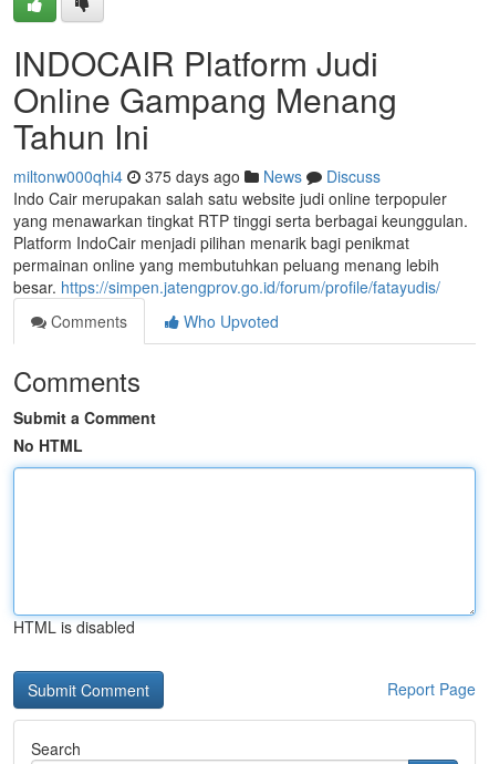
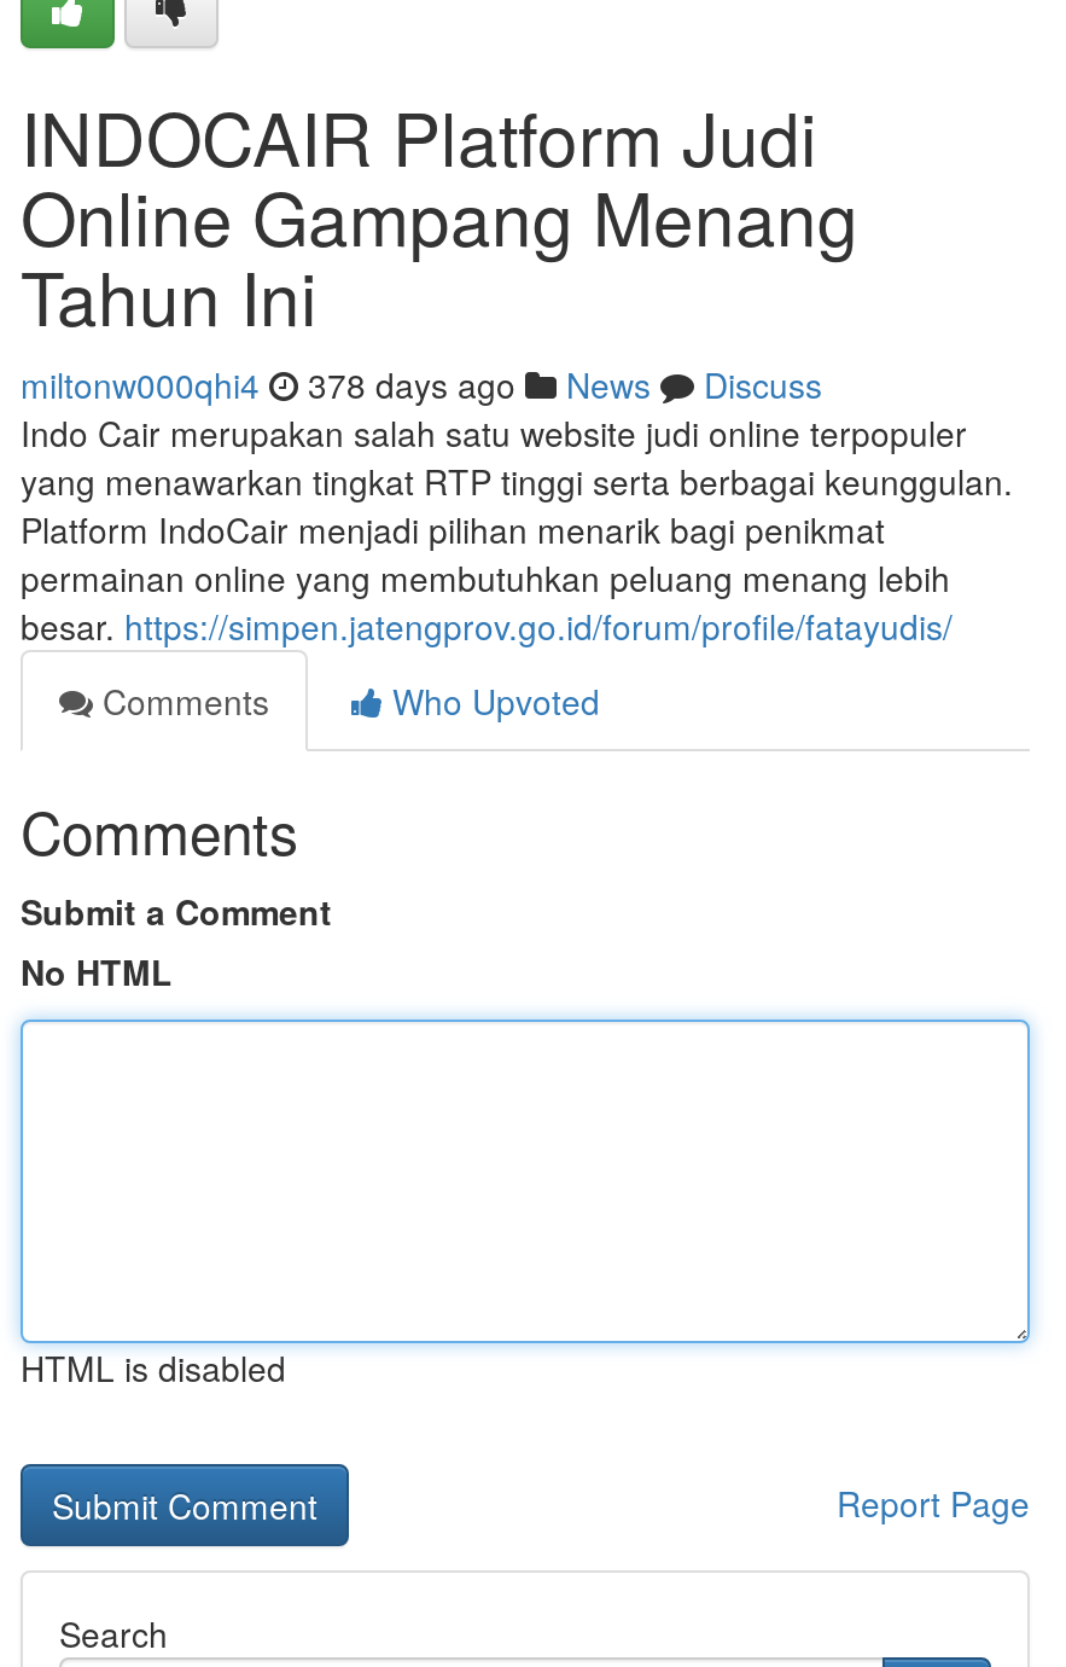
[13,165,381,187] miltonw000qhi4 375 days ago News Discuss -> [21,360,822,408] miltonw000qhi4 378 days ago News Discuss

